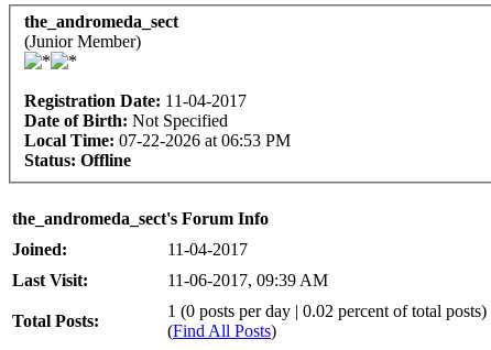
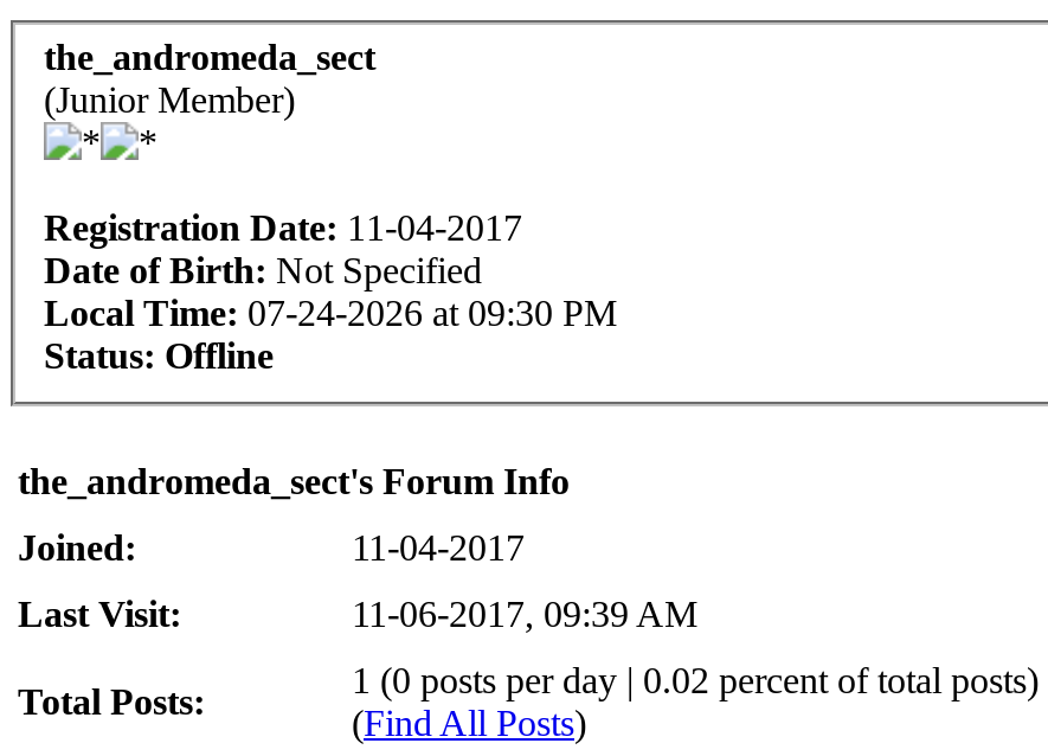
[24,131,291,150] Local Time: 07-22-2026 at 06:53 PM -> [44,293,617,333] Local Time: 07-24-2026 at 09:30 PM

